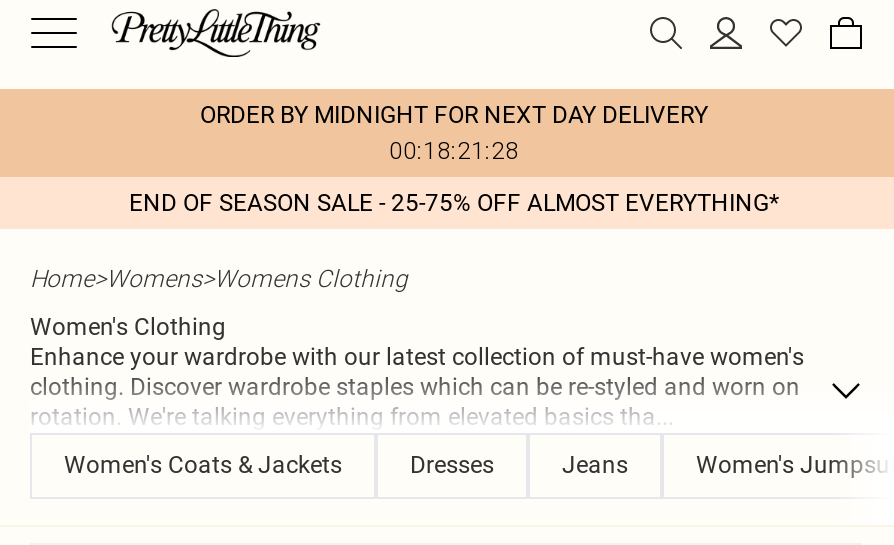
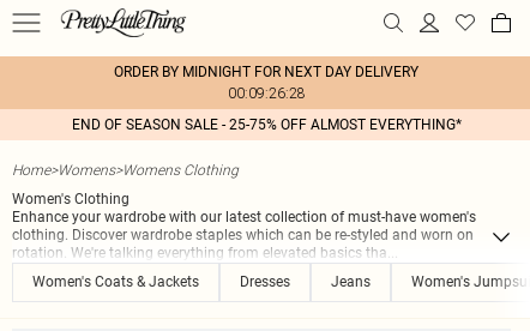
[389,135,519,165] 00:18:21:28 -> [227,84,305,102] 00:09:26:28

